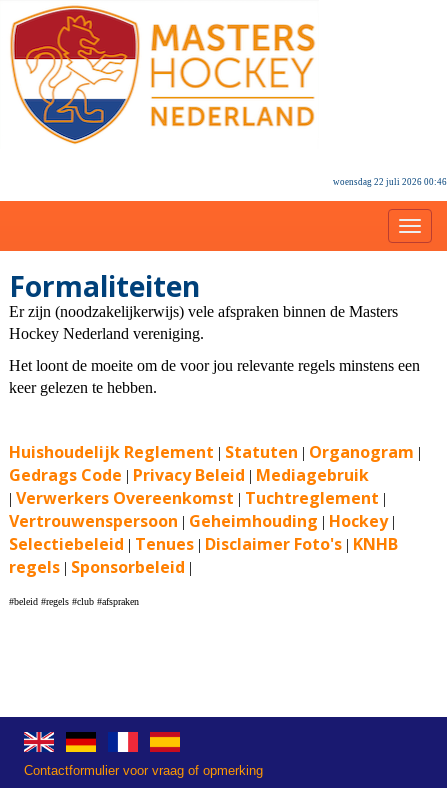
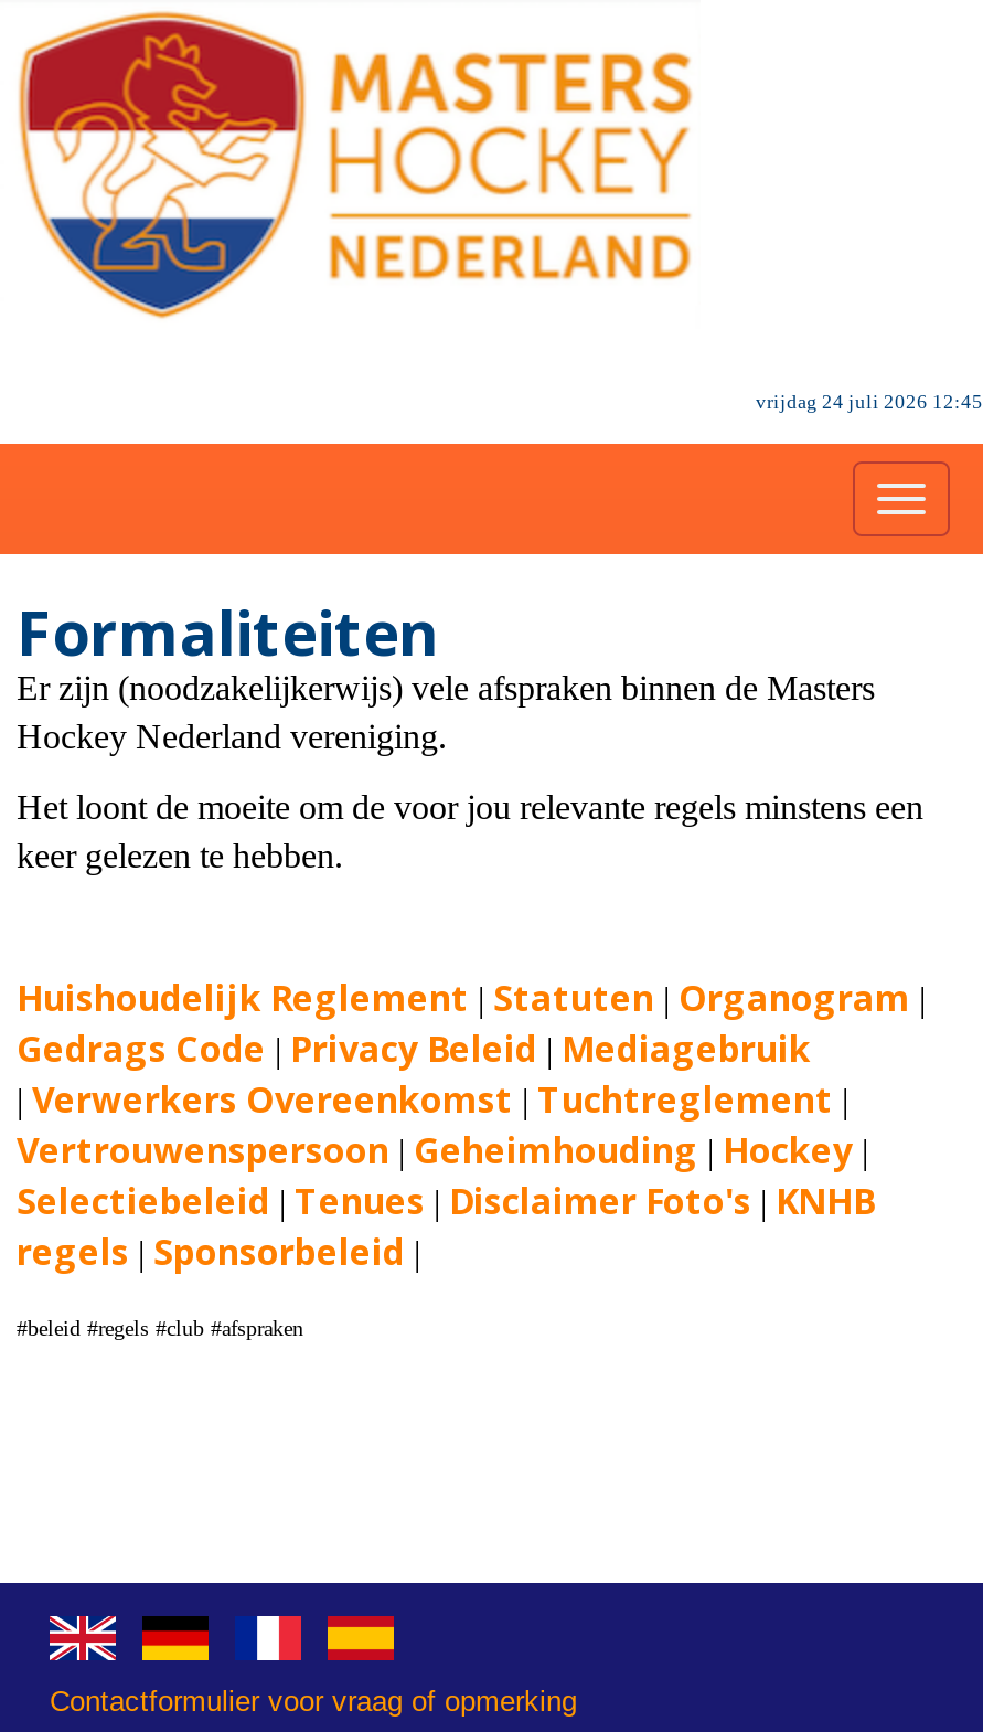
[333,177,447,187] woensdag 22 juli 2026 00:46 -> [756,391,983,413] vrijdag 24 juli 2026 12:45

